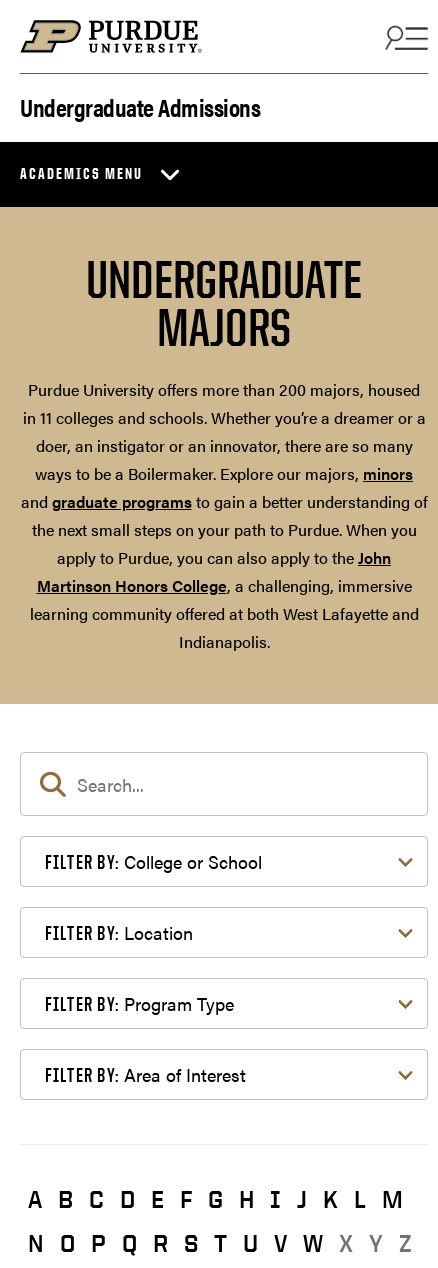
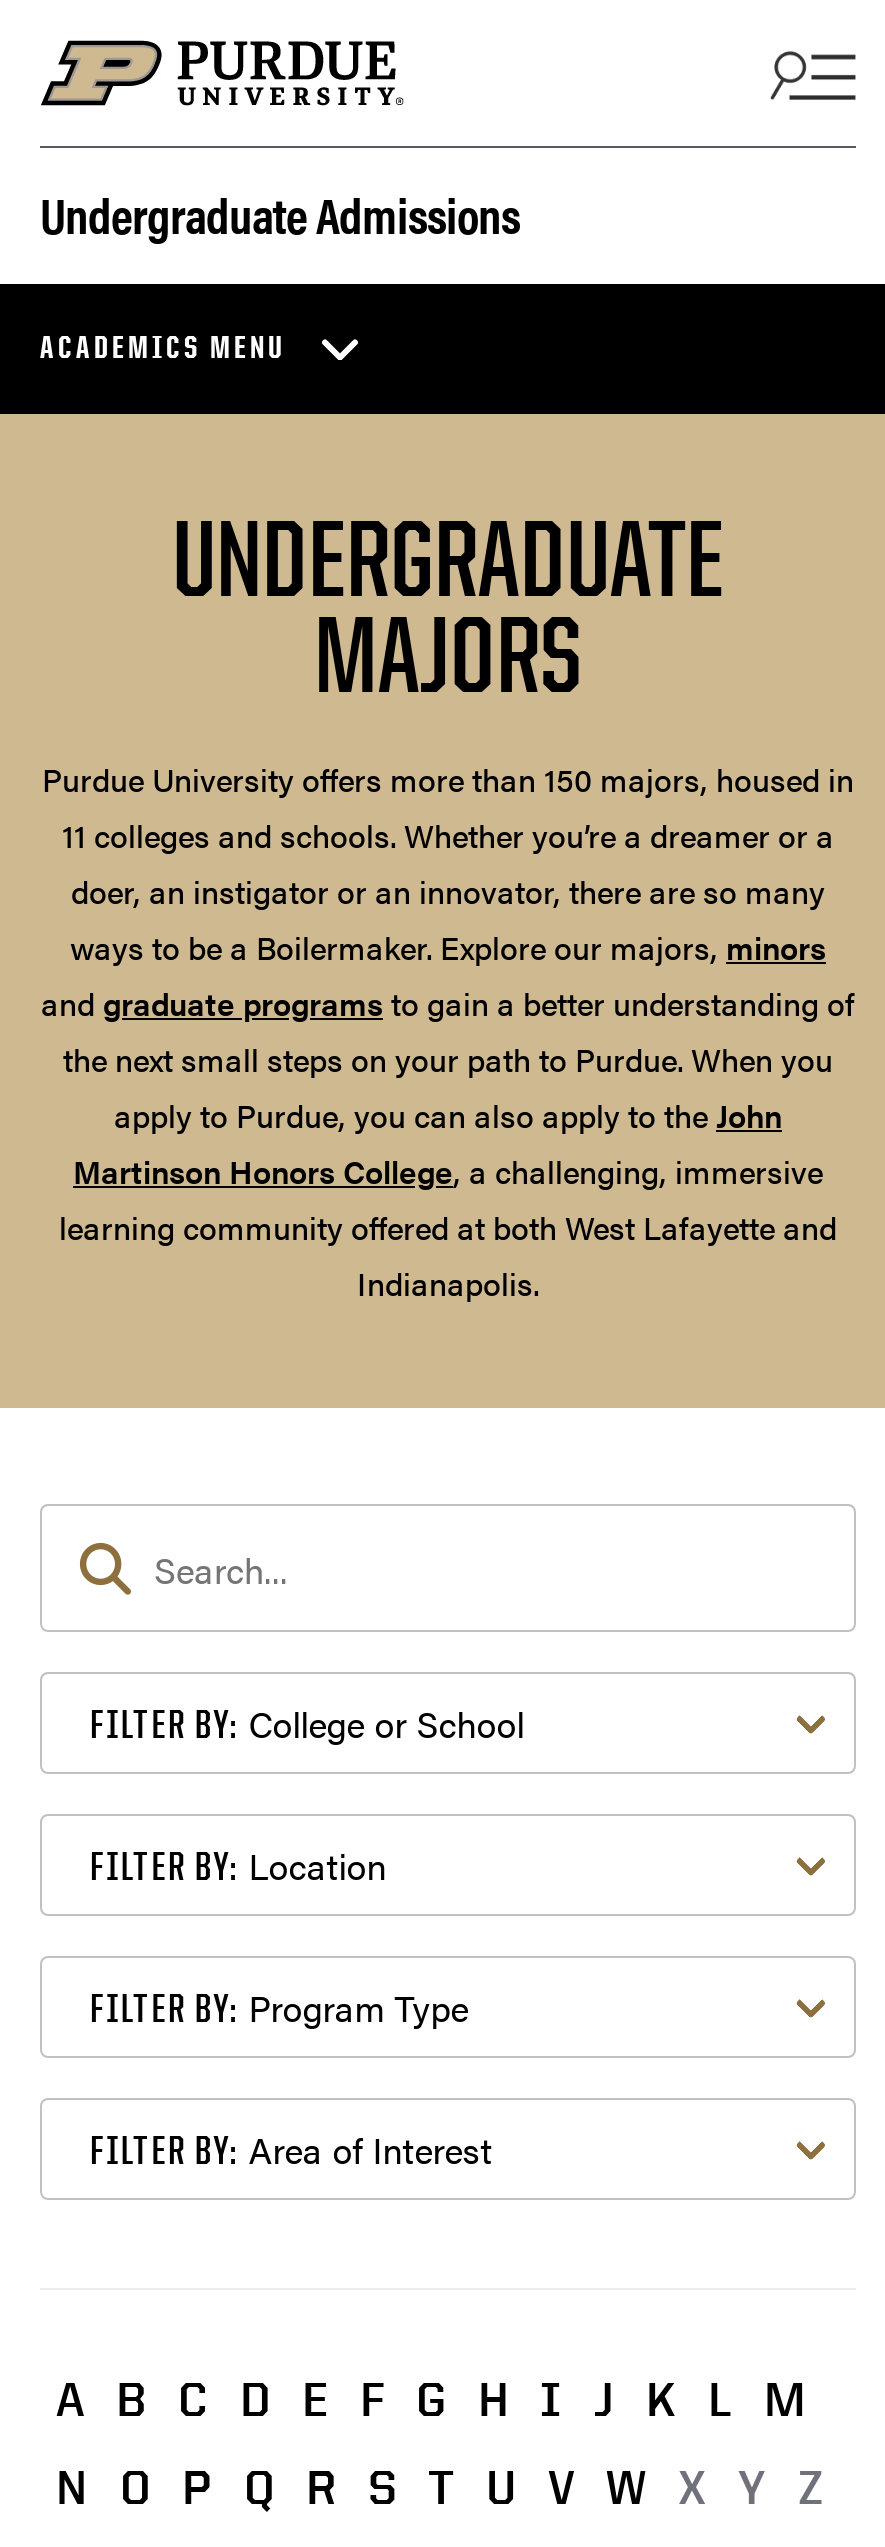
[22,378,425,429] Purdue University offers more than 200 majors, housed | in 11 colleges and schools. Whether you’re a dreamer or a -> [42,756,854,858] Purdue University offers more than 150 majors, housed in | 11 colleges and schools. Whether you’re a dreamer or a

